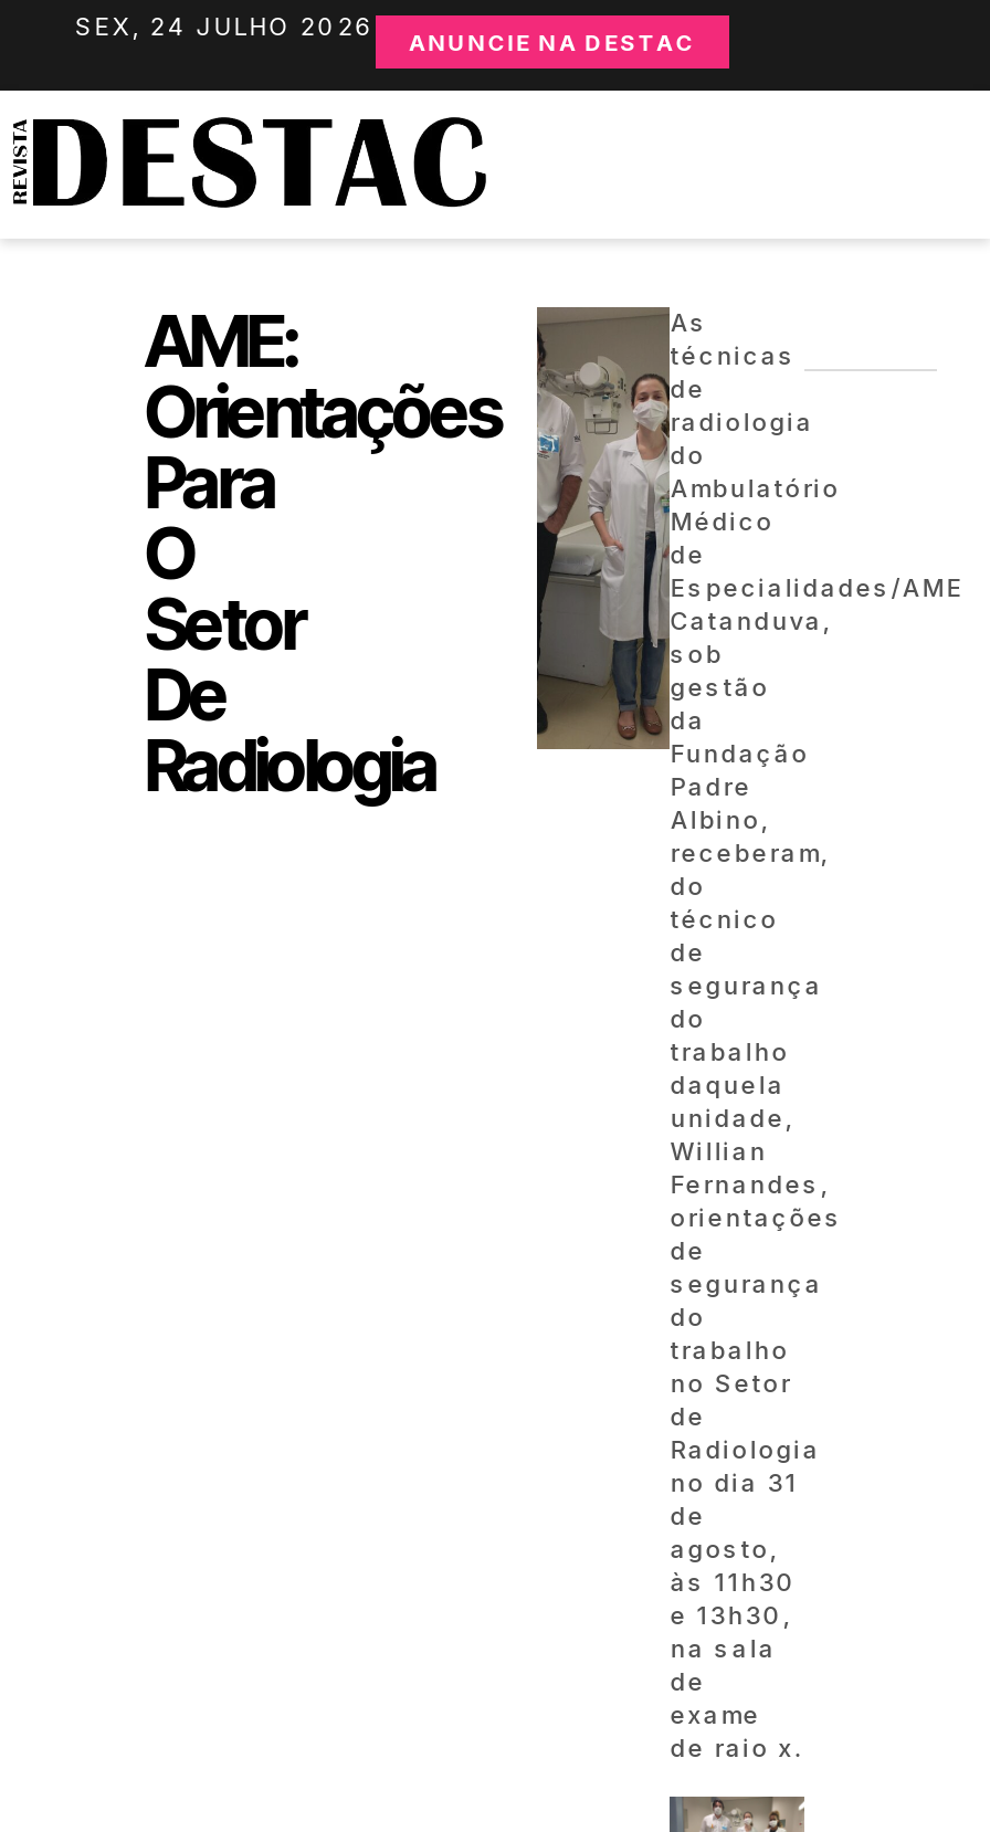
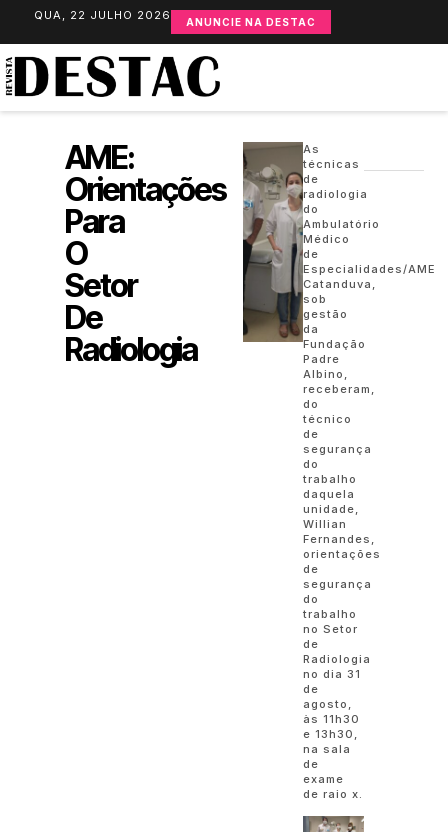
[75,11,696,55] SEX, 24 JULHO 2026 ANUNCIE NA DESTAC -> [34,8,316,28] QUA, 22 JULHO 2026 ANUNCIE NA DESTAC

